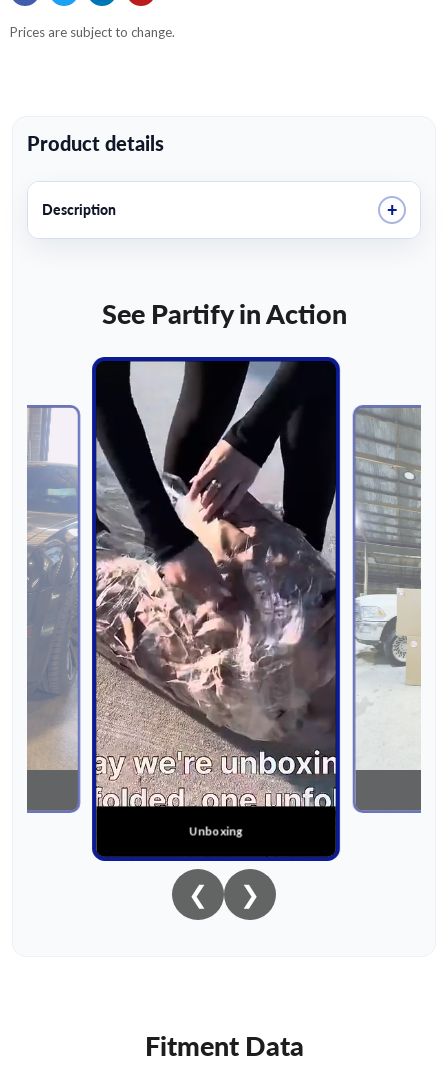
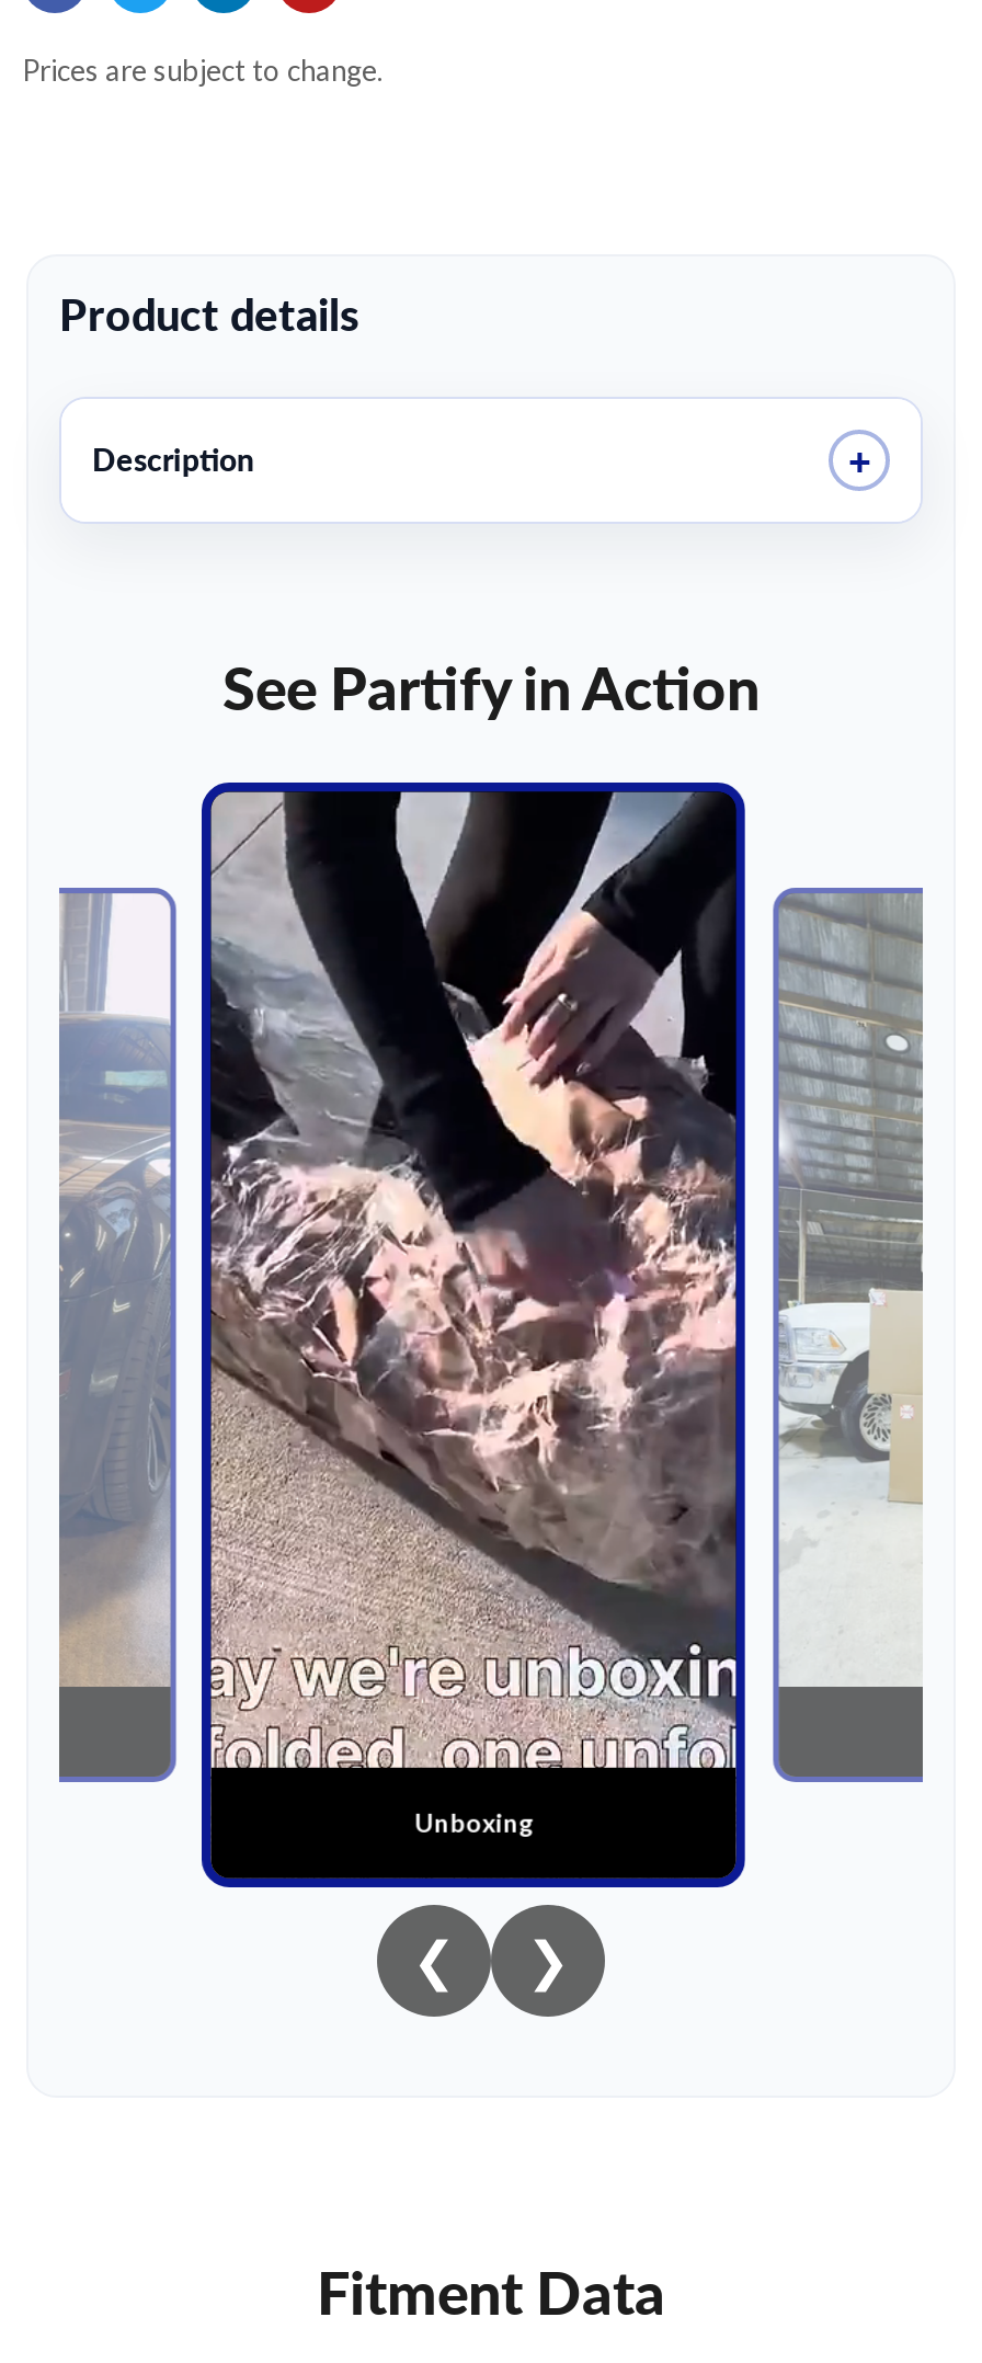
[95,360,337,805] [image] -> [208,789,739,1767] [image]

